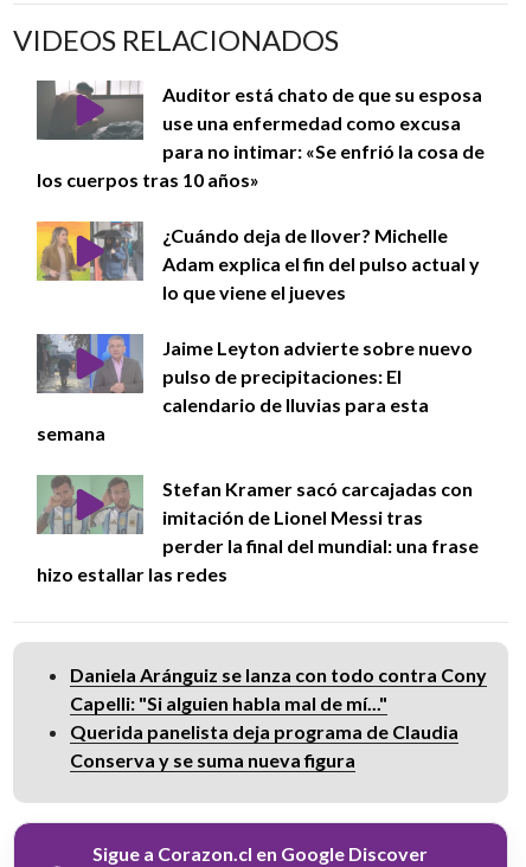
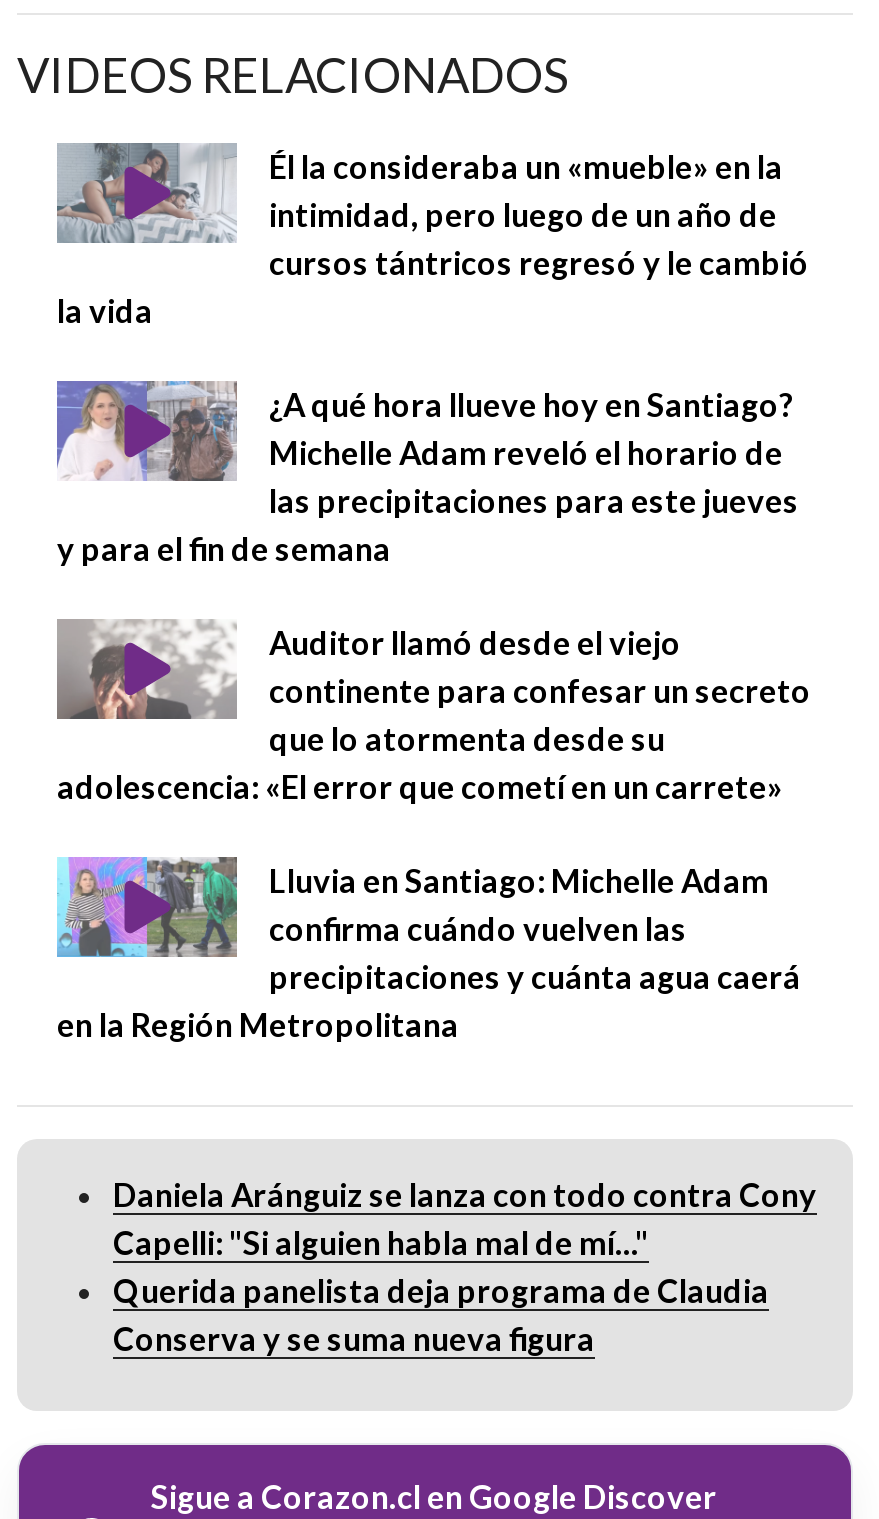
[37,81,485,190] [image] | Auditor está chato de que su esposa | use una enfermedad como excusa | para no intimar: «Se enfrió la cosa de | los cuerpos tras 10 años» -> [57,141,809,328] [image] | Él la consideraba un «mueble» en la | intimidad, pero luego de un año de | cursos tántricos regresó y le cambió | la vida
[36,220,480,303] [image] | ¿Cuándo deja de llover? Michelle | Adam explica el fin del pulso actual y | lo que viene el jueves -> [55,384,799,566] [image] | ¿A qué hora llueve hoy en Santiago? | Michelle Adam reveló el horario de | las precipitaciones para este jueves | y para el fin de semana
[37,336,473,444] [image] | Jaime Leyton advierte sobre nuevo | pulso de precipitaciones: El | calendario de lluvias para esta | semana -> [57,619,811,804] [image] | Auditor llamó desde el viejo | continente para confesar un secreto | que lo atormenta desde su | adolescencia: «El error que cometí en un carrete»
[36,477,479,585] [image] | Stefan Kramer sacó carcajadas con | imitación de Lionel Messi tras | perder la final del mundial: una frase | hizo estallar las redes -> [55,855,801,1042] [image] | Lluvia en Santiago: Michelle Adam | confirma cuándo vuelven las | precipitaciones y cuánta agua caerá | en la Región Metropolitana

